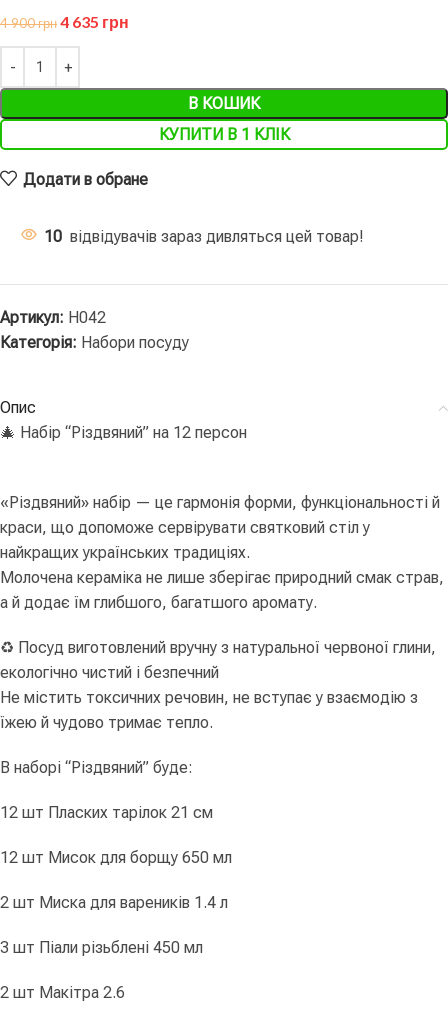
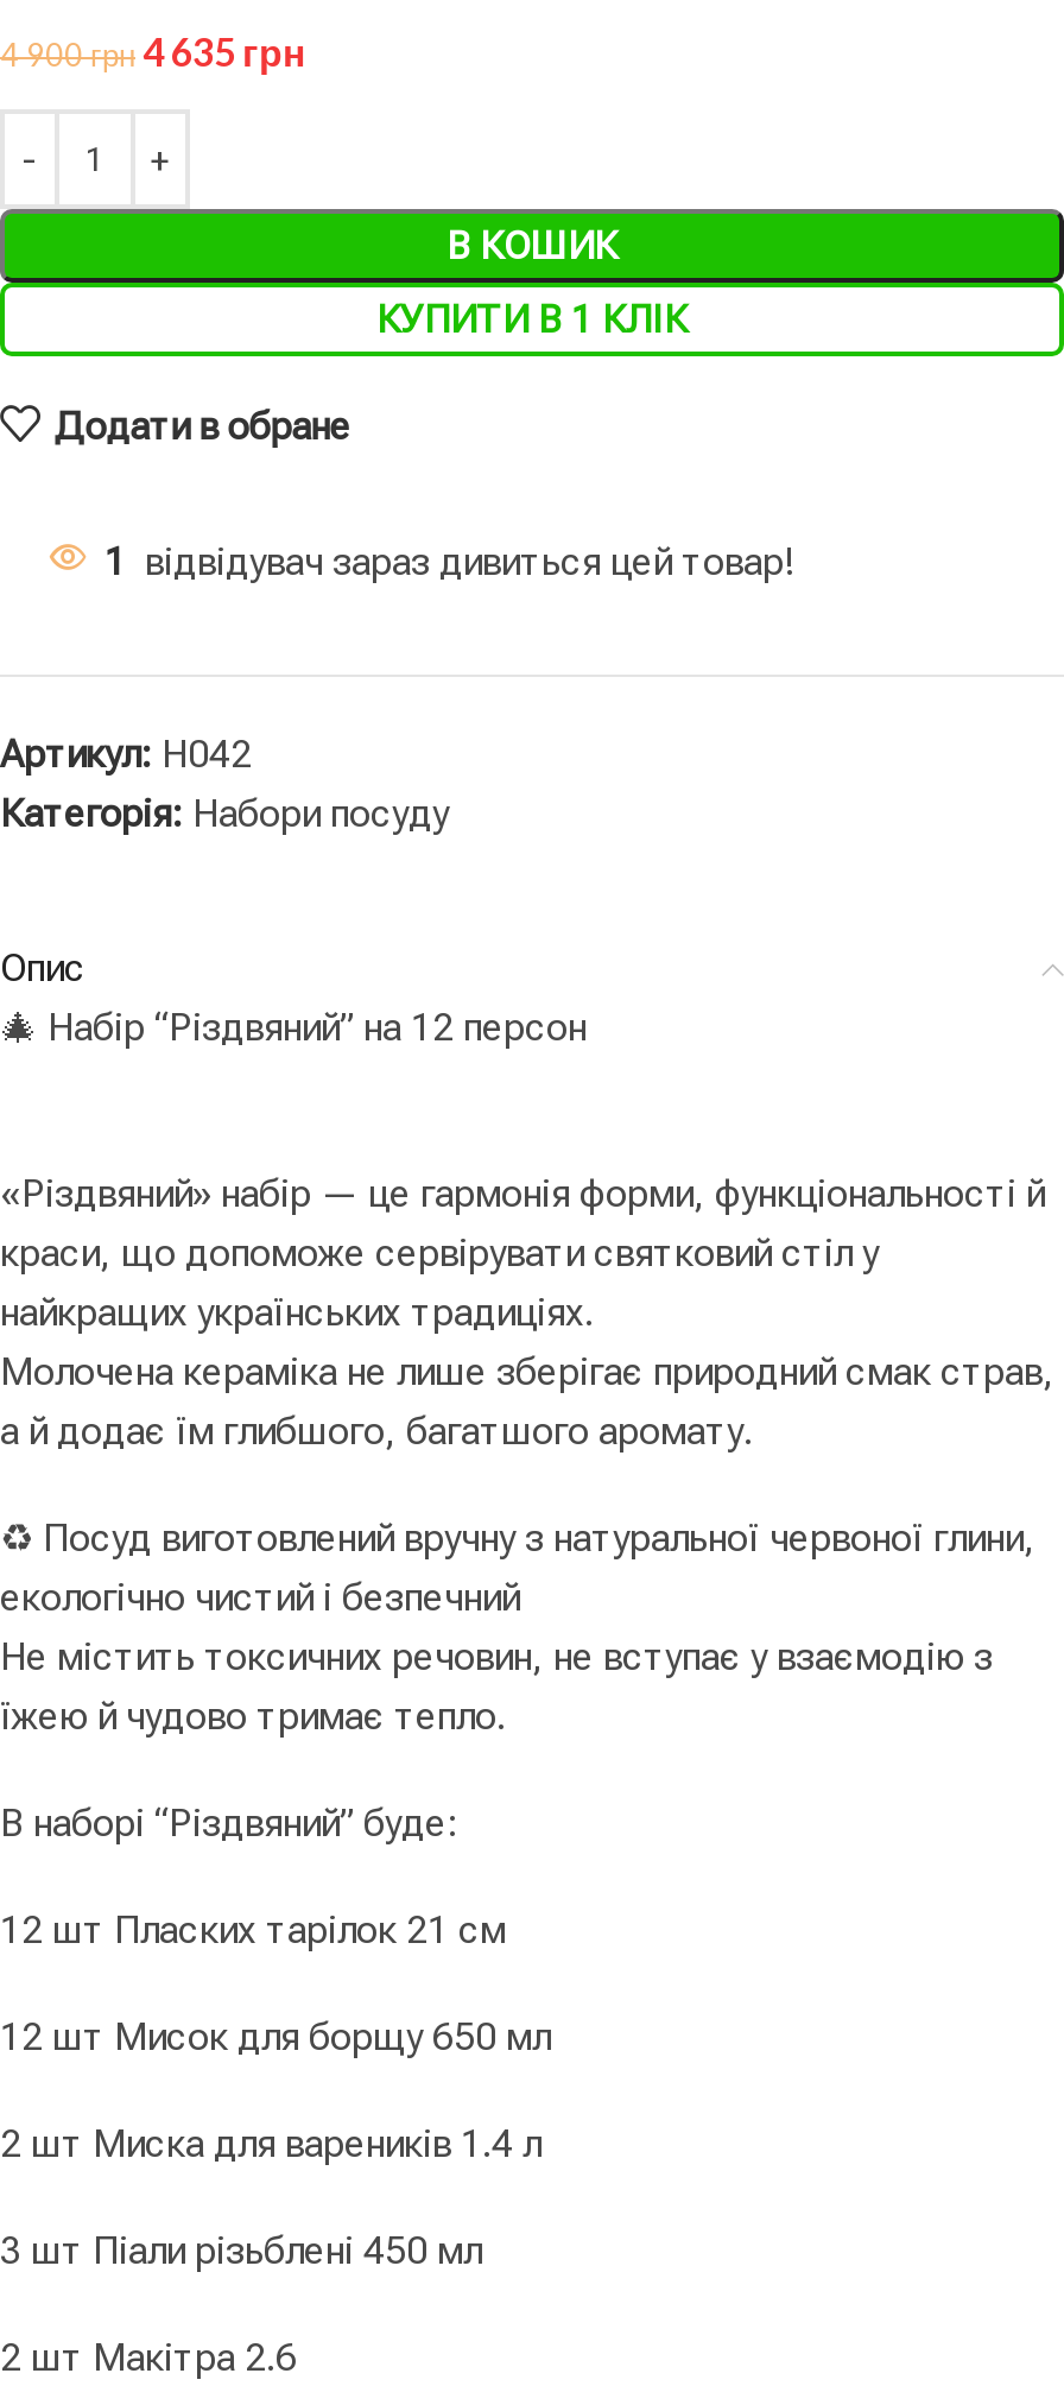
[44,227,364,246] 10 відвідувачів зараз дивляться цей товар! -> [104,539,796,584] 1 відвідувач зараз дивиться цей товар!

